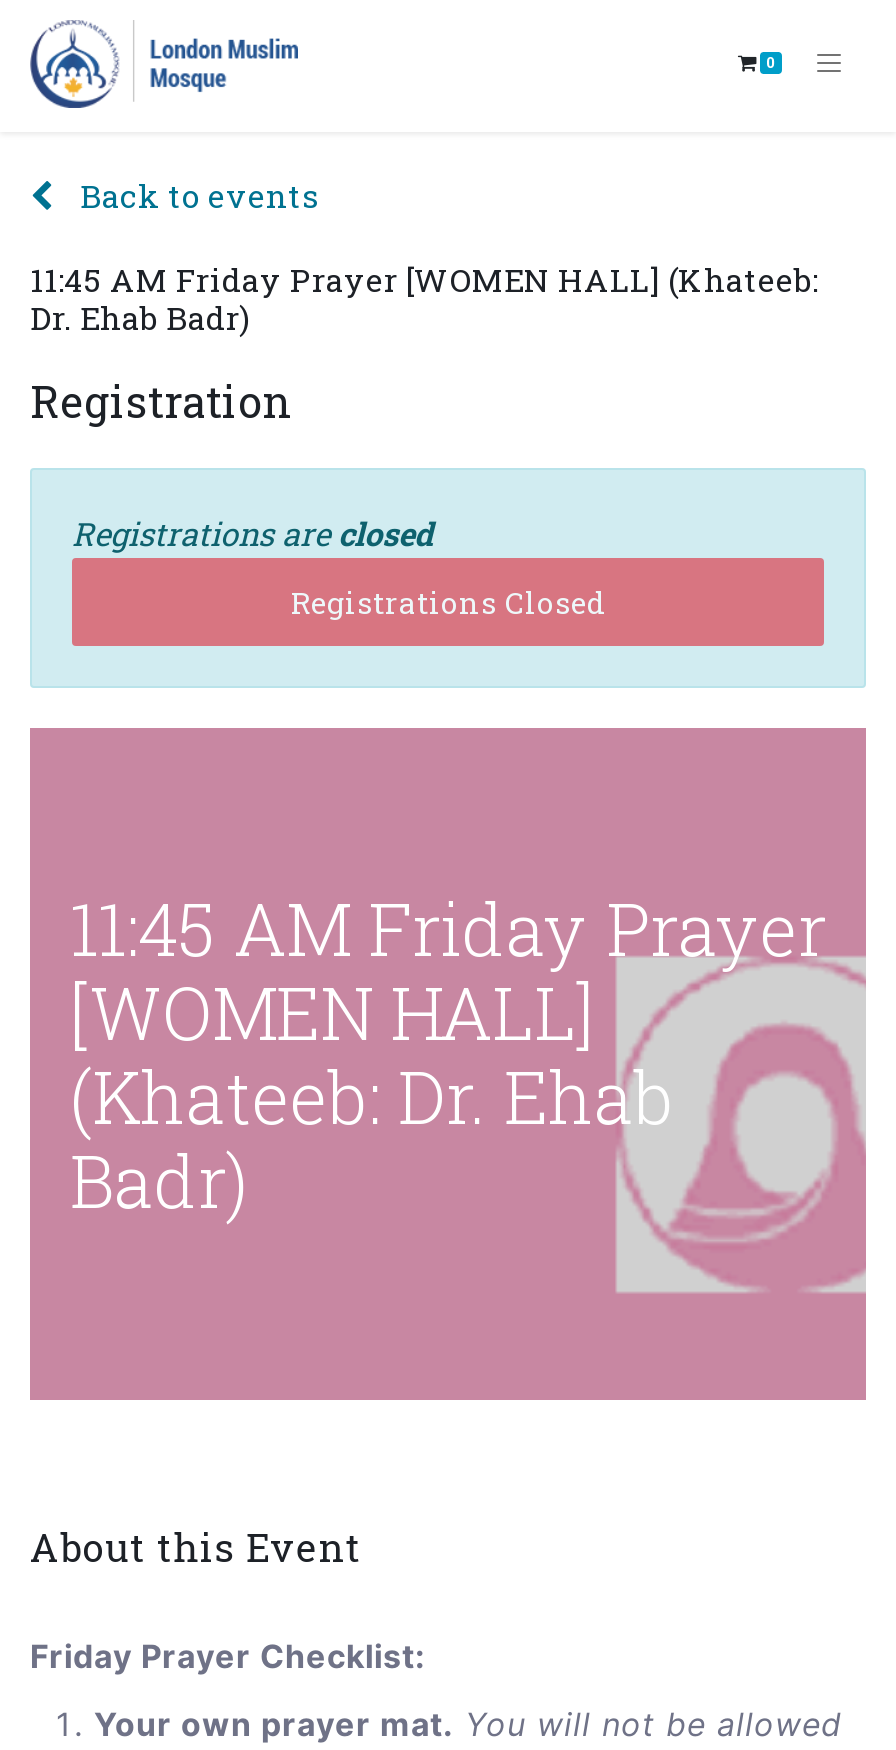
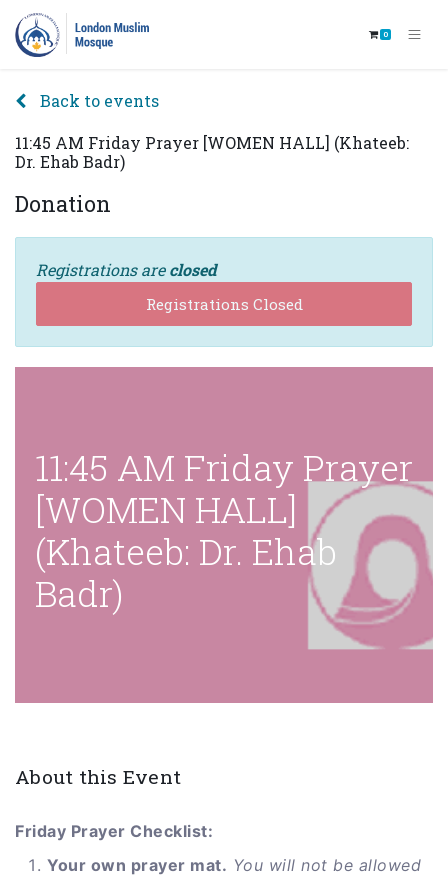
[30,372,292,430] Registration -> [15,189,111,218] Donation

